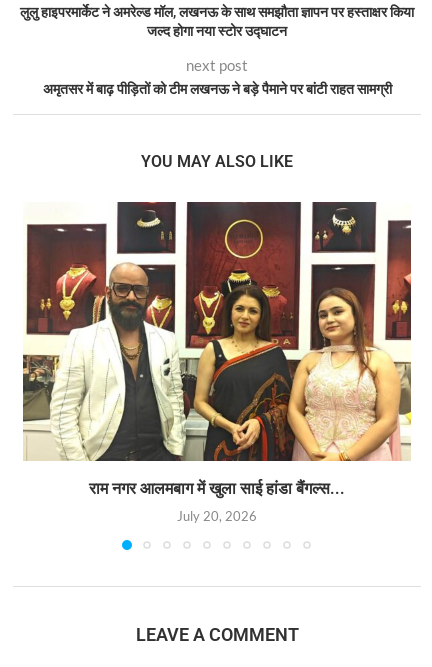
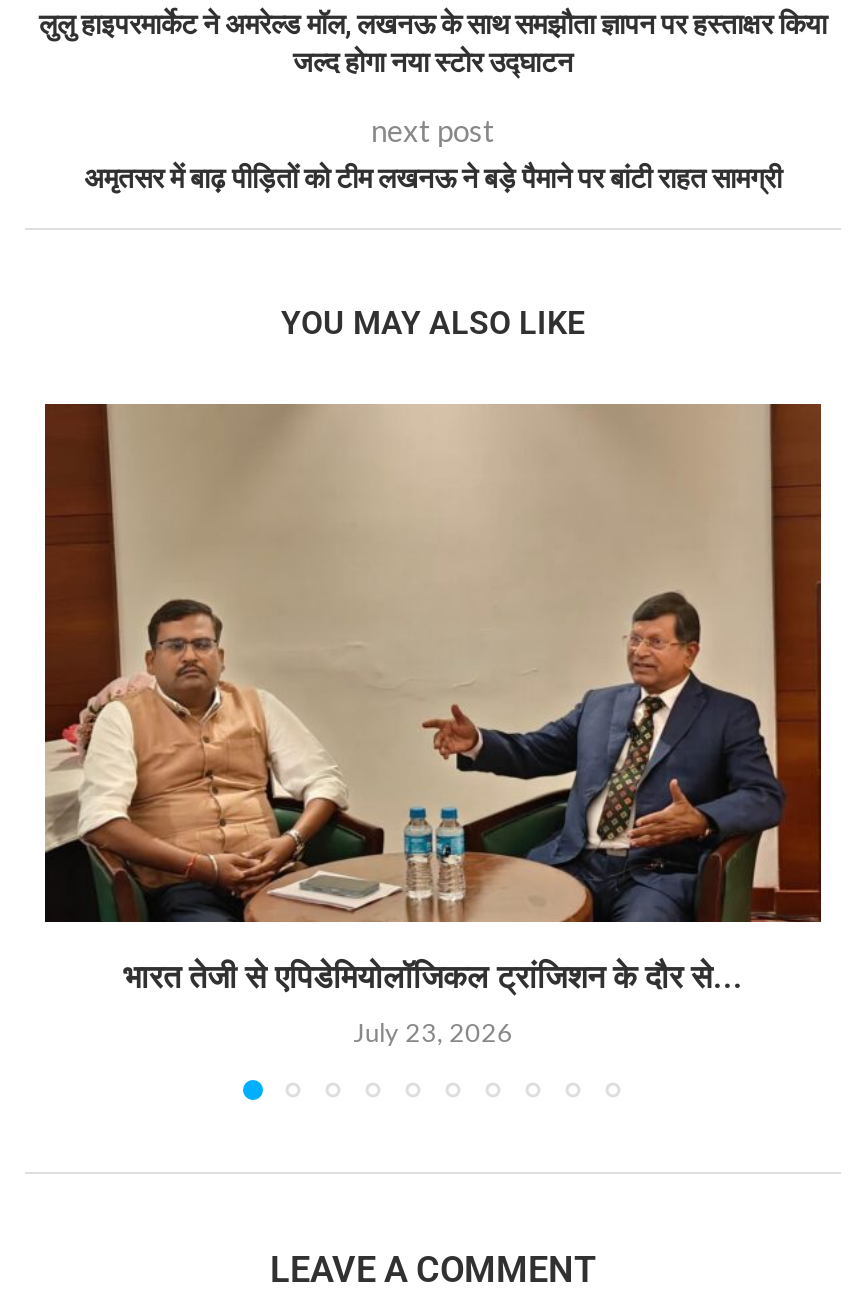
[22,201,412,498] [image] | राम नगर आलमबाग में खुला साई हांडा बैंगल्स... -> [43,402,823,995] [image] | भारत तेजी से एपिडेमियोलॉजिकल ट्रांजिशन के दौर से...
[177,508,257,524] July 20, 2026 -> [353,1015,513,1047] July 23, 2026

